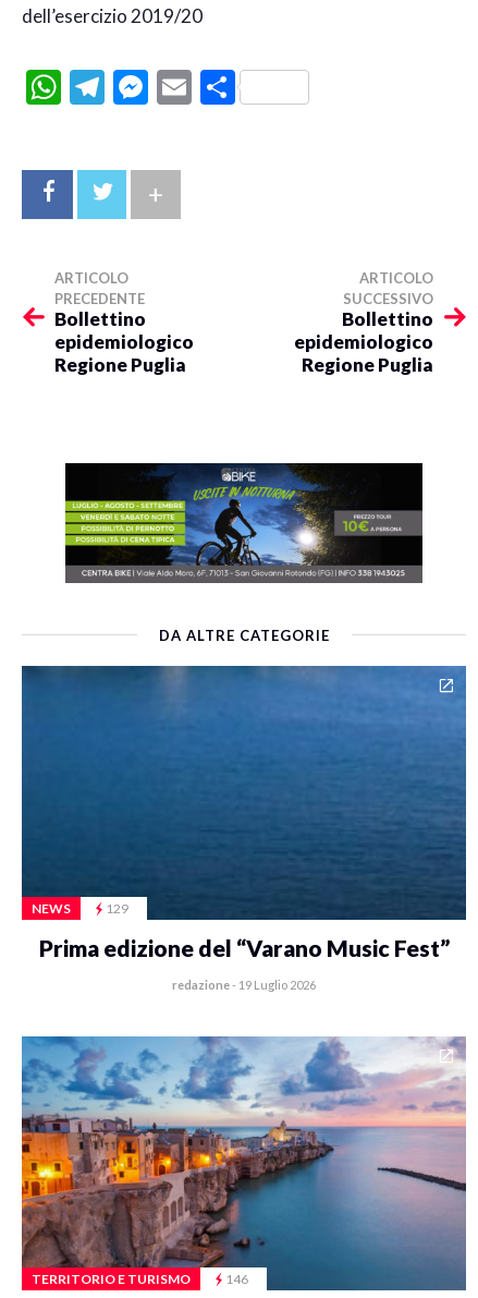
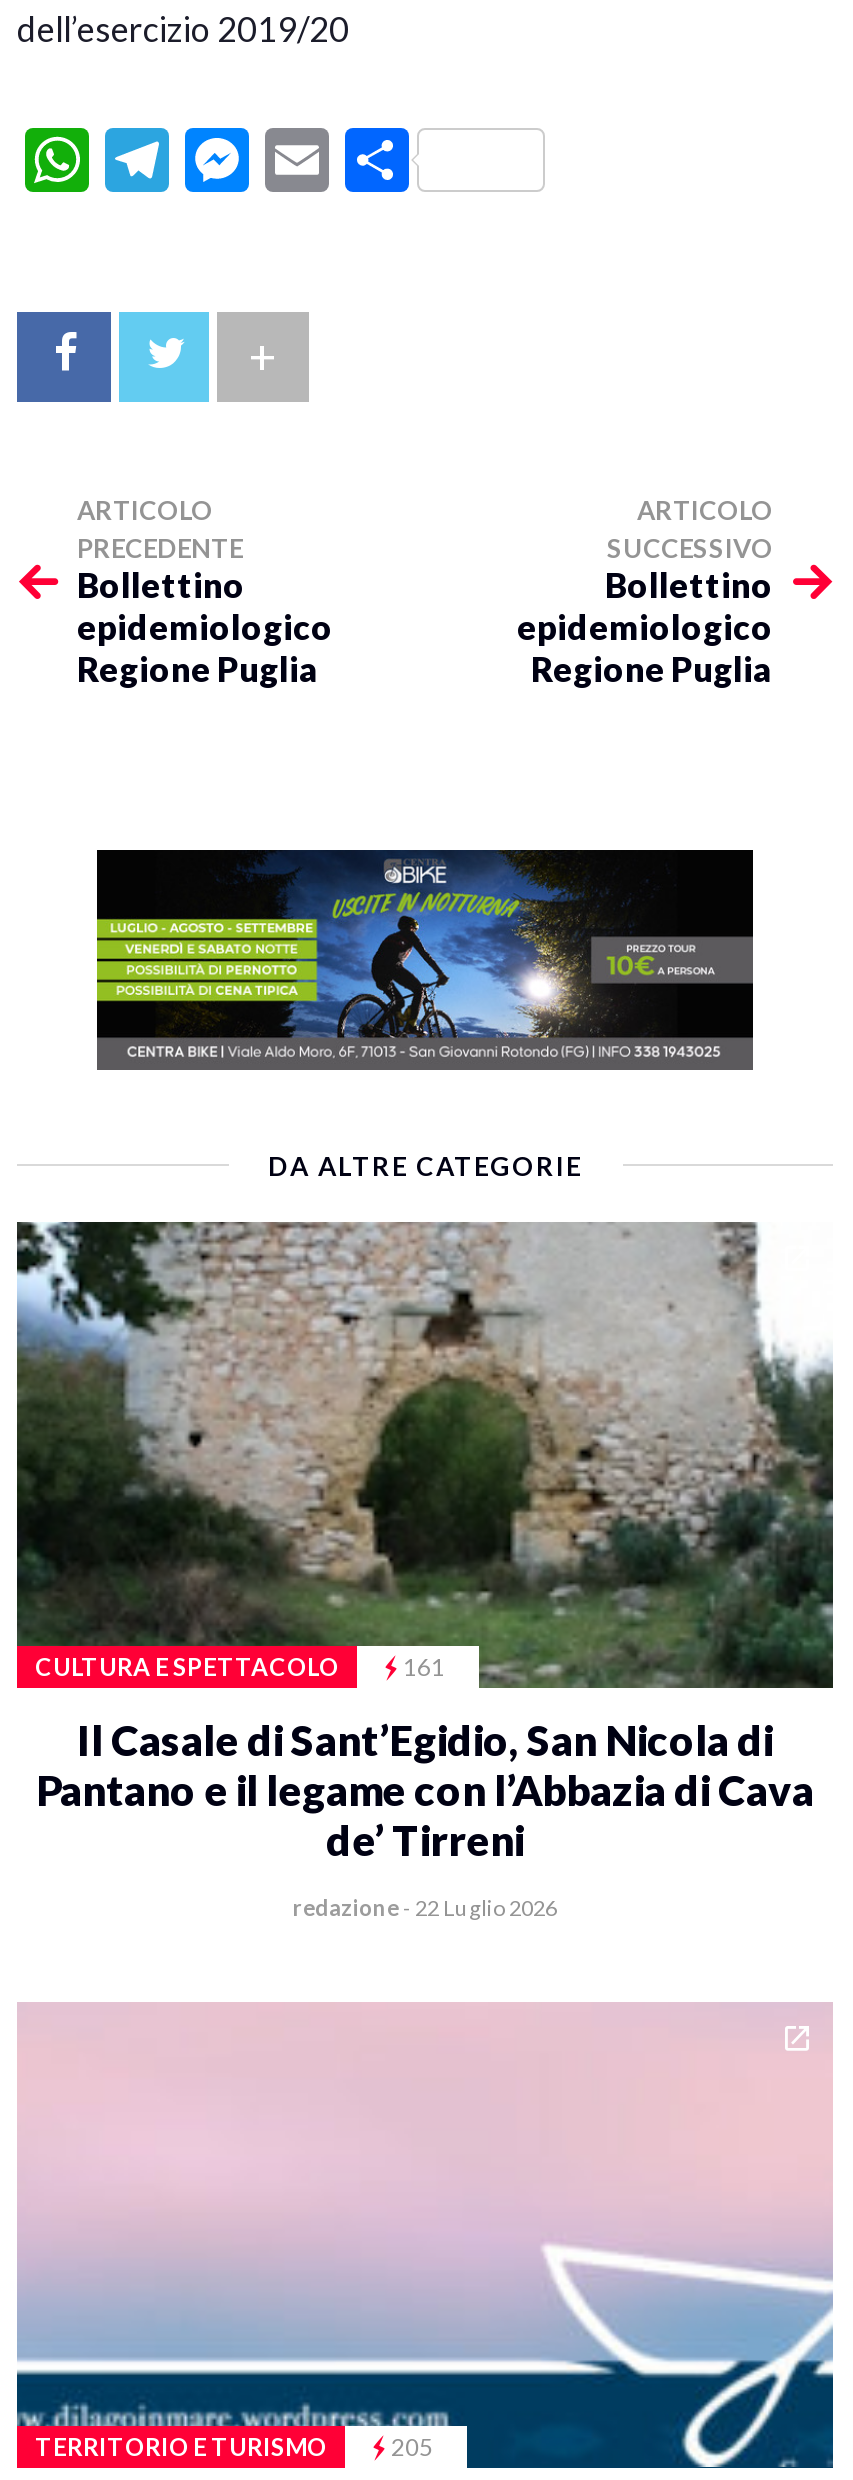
[22,665,467,916] [image] | NEWS | 129 -> [15,1220,835,1688] [image] | CULTURA E SPETTACOLO | 161
[39,934,449,961] Prima edizione del “Varano Music Fest” -> [36,1713,814,1863] Il Casale di Sant’Egidio, San Nicola di | Pantano e il legame con l’Abbazia di Cava | de’ Tirreni
[172,977,316,992] redazione - 19 Luglio 2026 -> [293,1893,557,1919] redazione - 22 Luglio 2026
[21,1035,467,1290] [image] | 146 -> [15,2002,835,2468] [image] | 205

